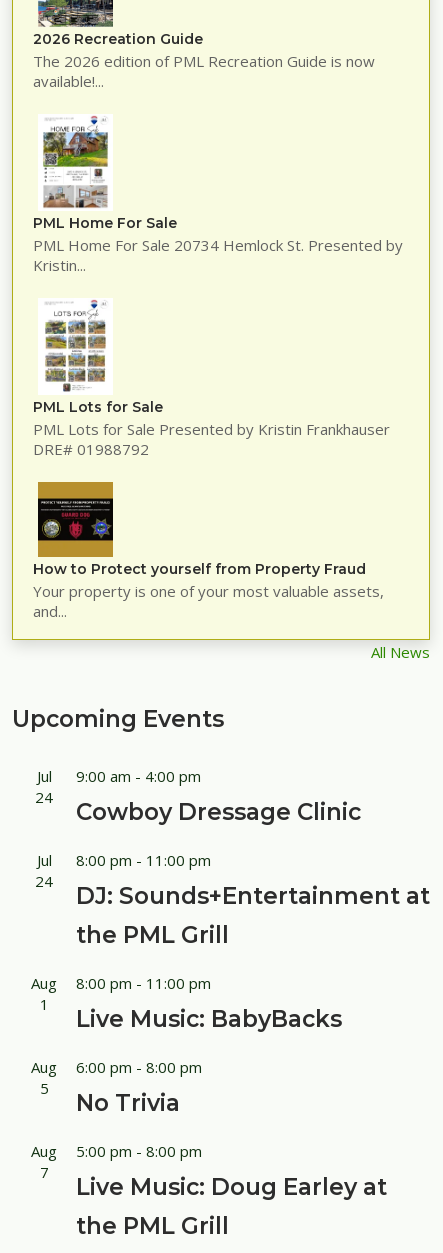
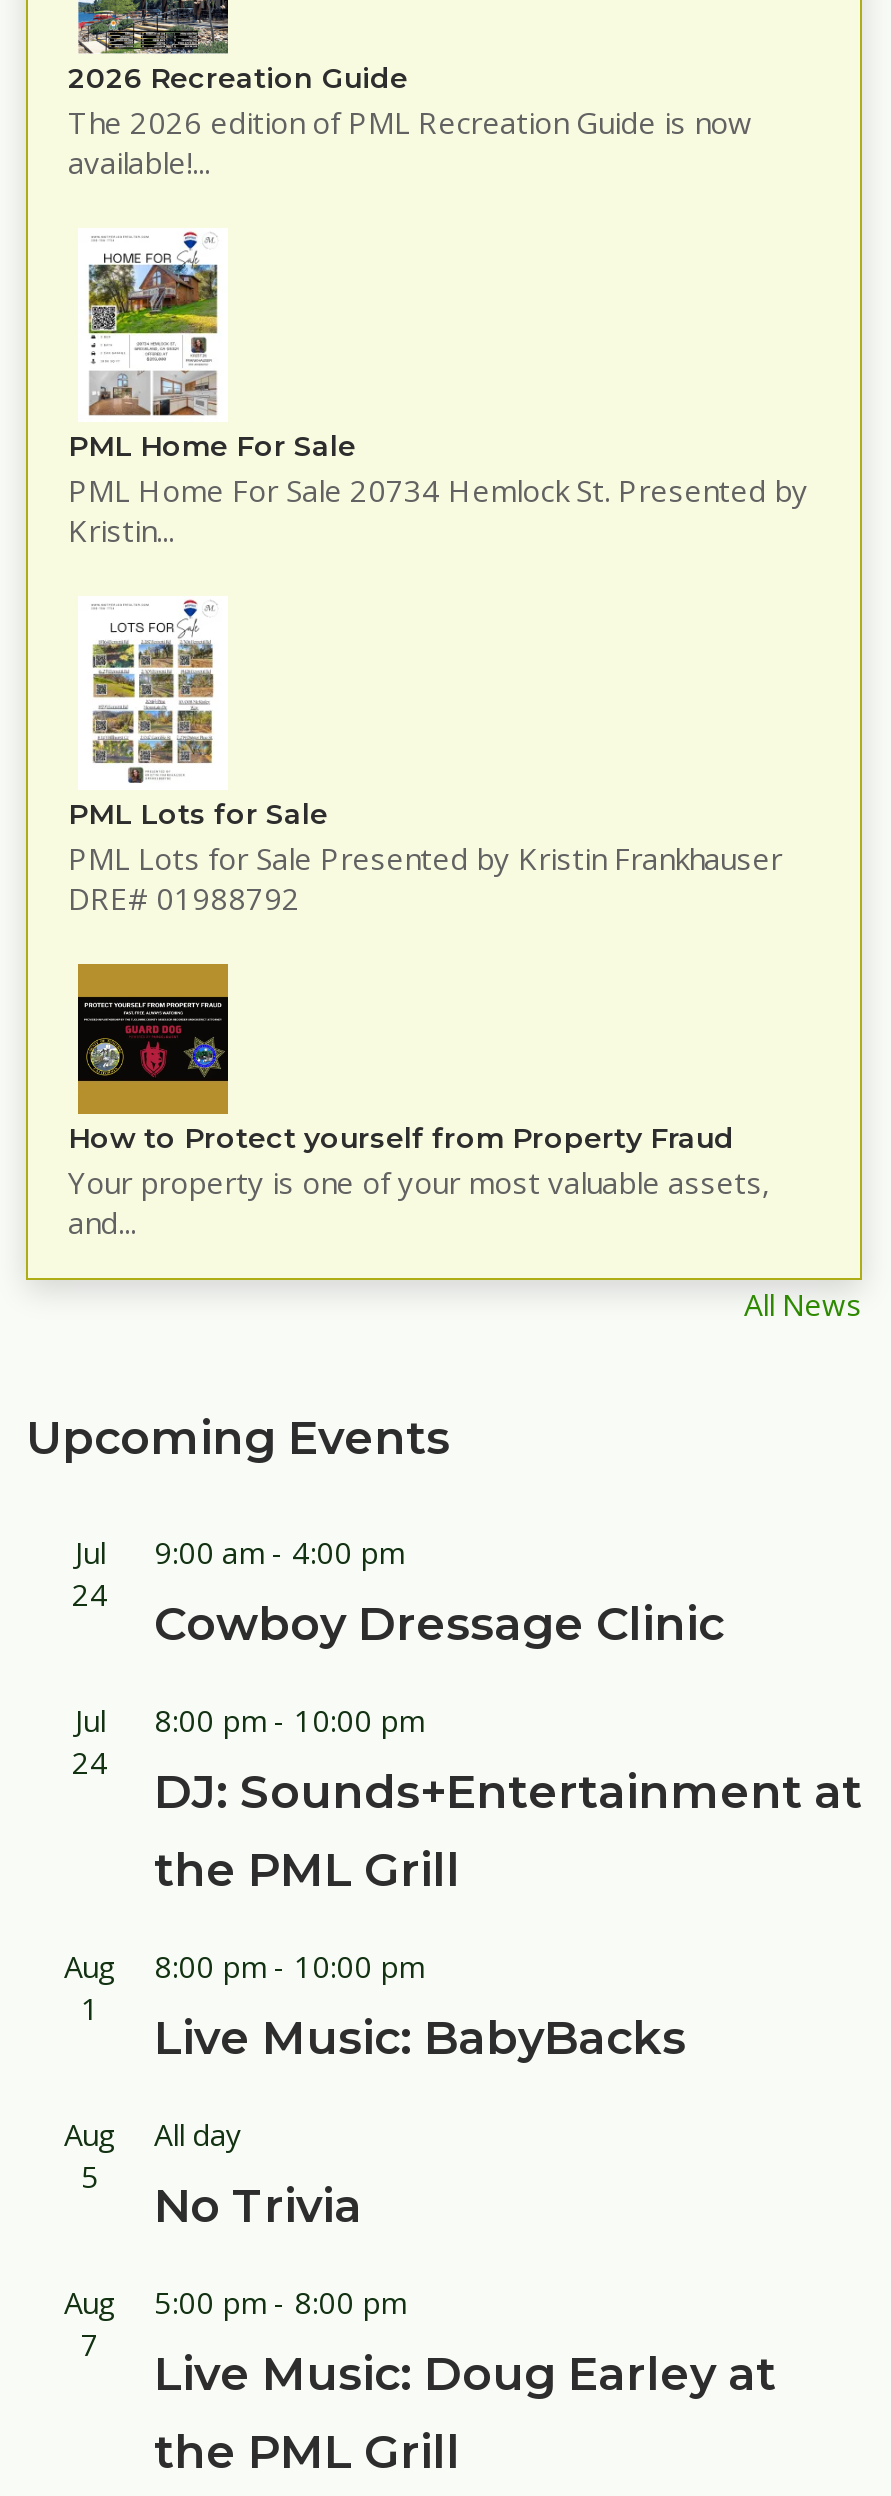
[36,850,211,870] Jul 8:00 pm - 11:00 pm -> [75,1700,424,1740] Jul 8:00 pm - 10:00 pm
[31,973,211,993] Aug 8:00 pm - 11:00 pm -> [64,1946,424,1986] Aug 8:00 pm - 10:00 pm
[76,1057,202,1077] 6:00 pm - 8:00 pm -> [154,2114,242,2154] All day

